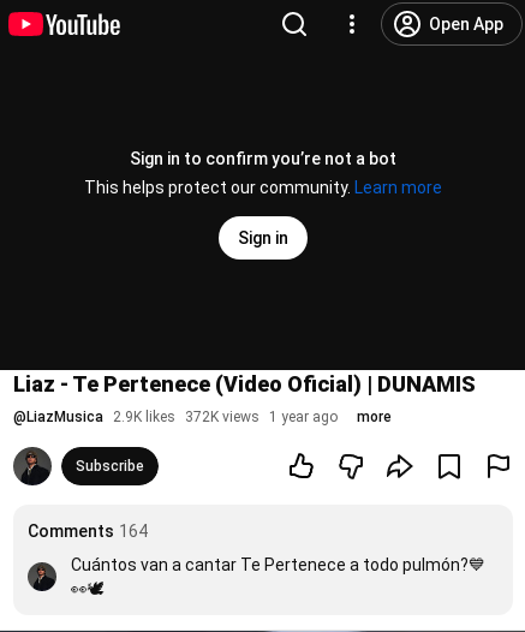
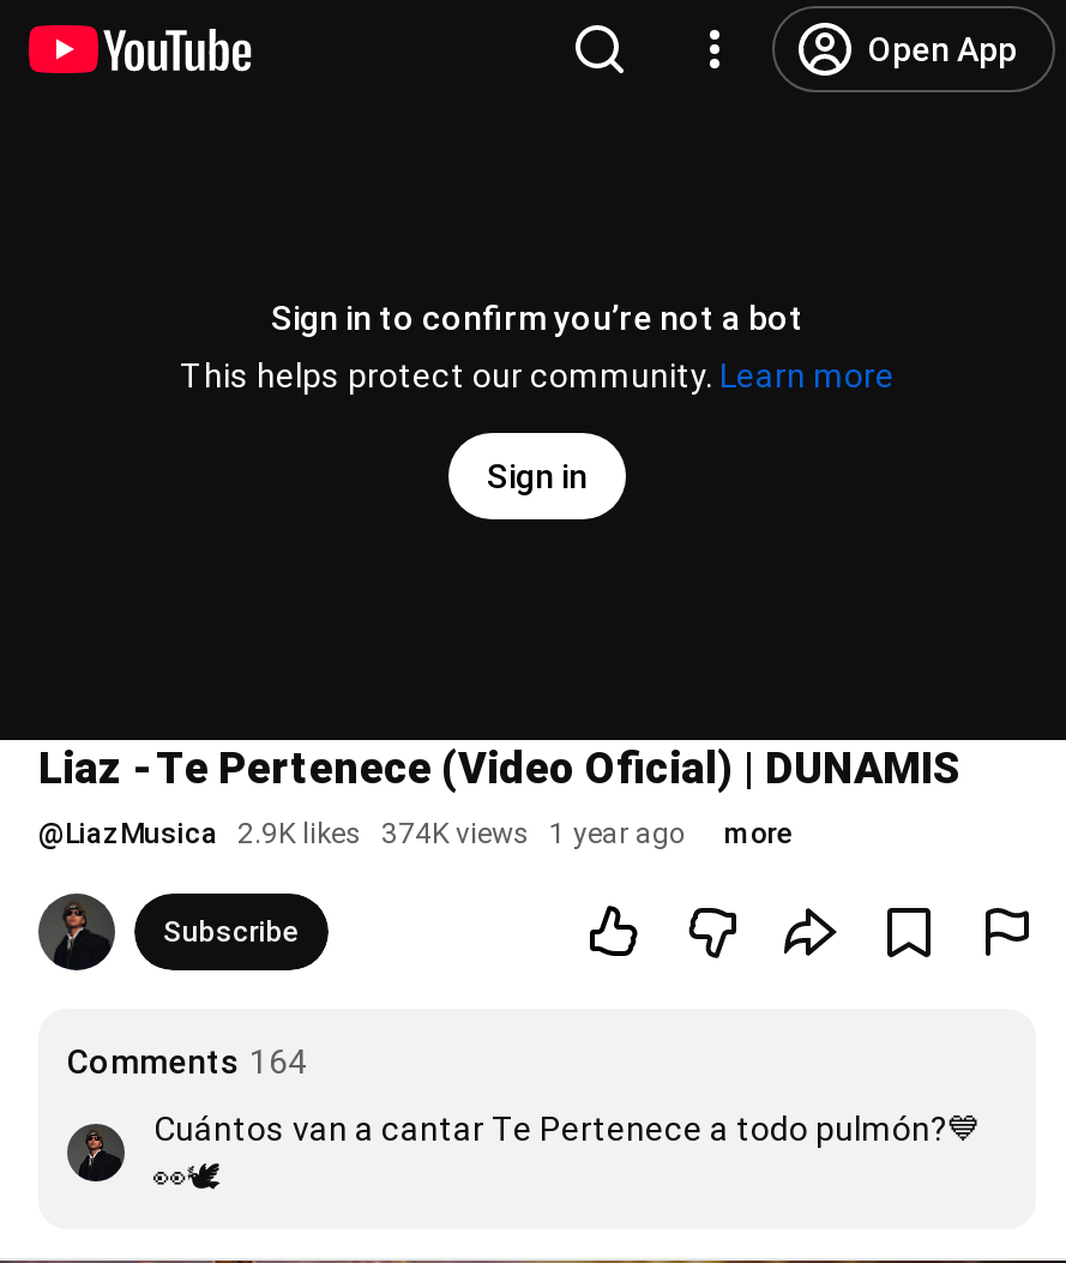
[13,409,338,425] @LiazMusica 2.9K likes 372K views 1 year ago -> [38,817,686,850] @LiazMusica 2.9K likes 374K views 1 year ago

